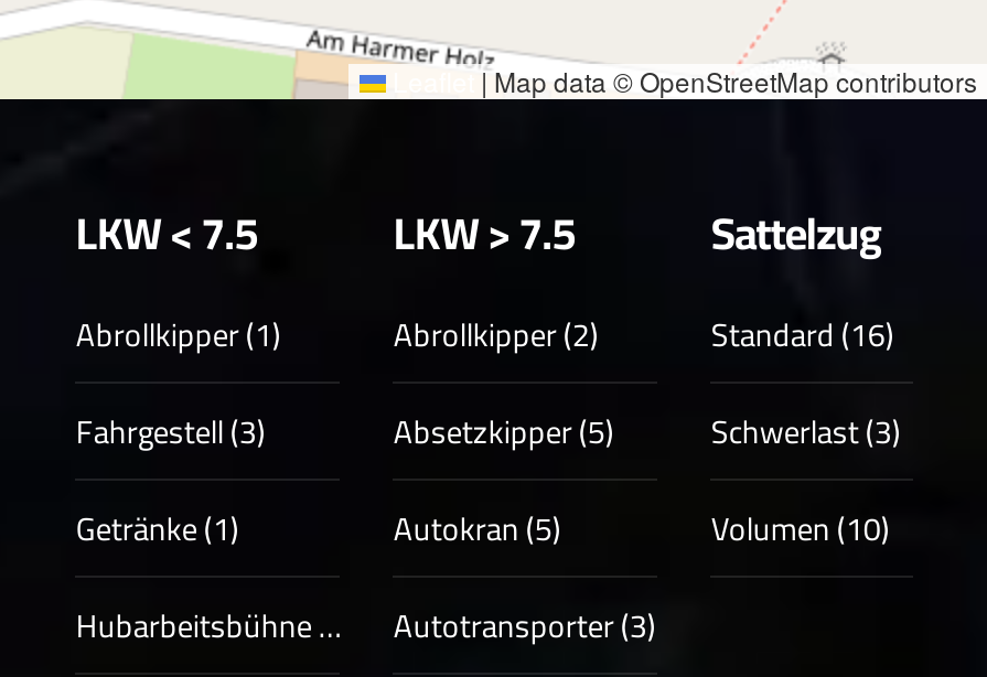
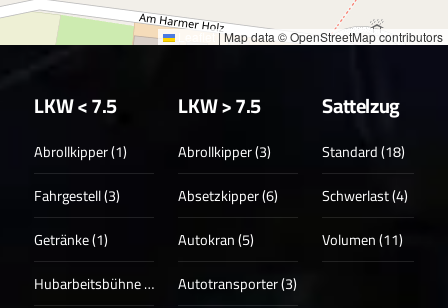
[393,304,599,364] Abrollkipper (2) -> [178,138,271,165] Abrollkipper (3)
[711,304,894,364] Standard (16) -> [322,138,405,165] Standard (18)
[393,401,614,461] Absetzkipper (5) -> [178,182,278,209] Absetzkipper (6)
[711,401,901,461] Schwerlast (3) -> [322,182,408,209] Schwerlast (4)
[711,498,890,558] Volumen (10) -> [322,226,403,253] Volumen (11)

